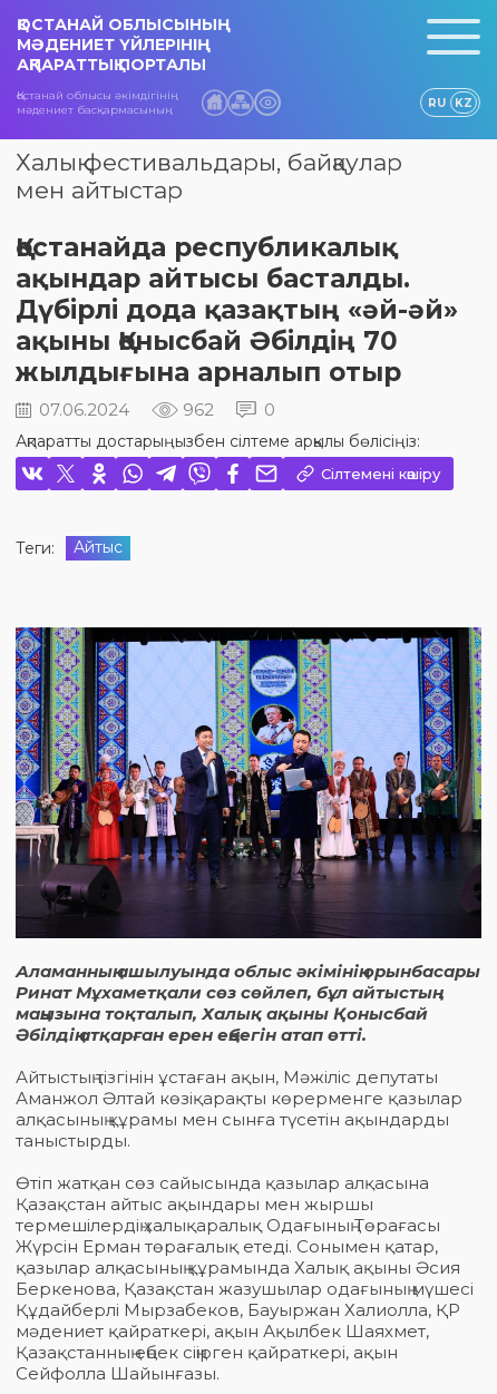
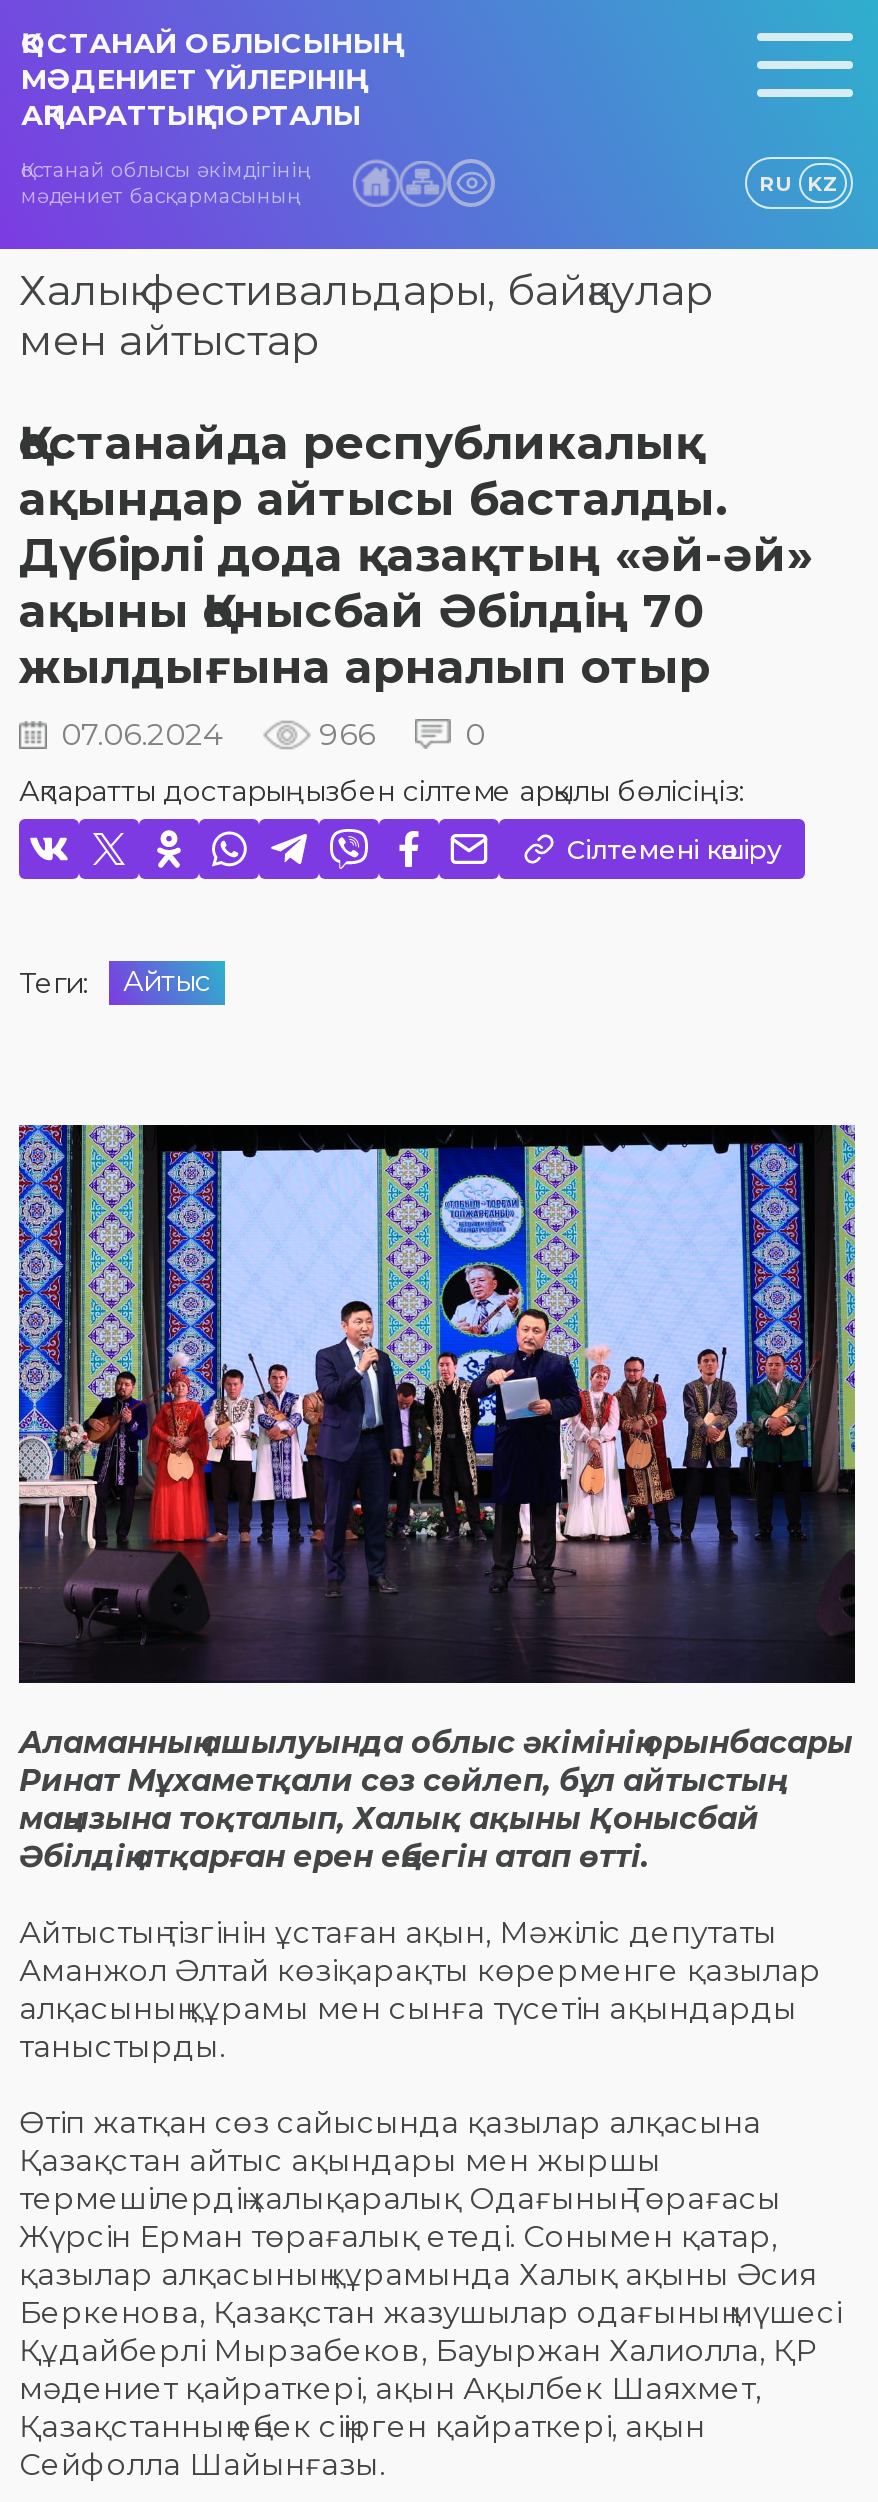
[183,399,214,420] 962 -> [319,715,375,753] 966

